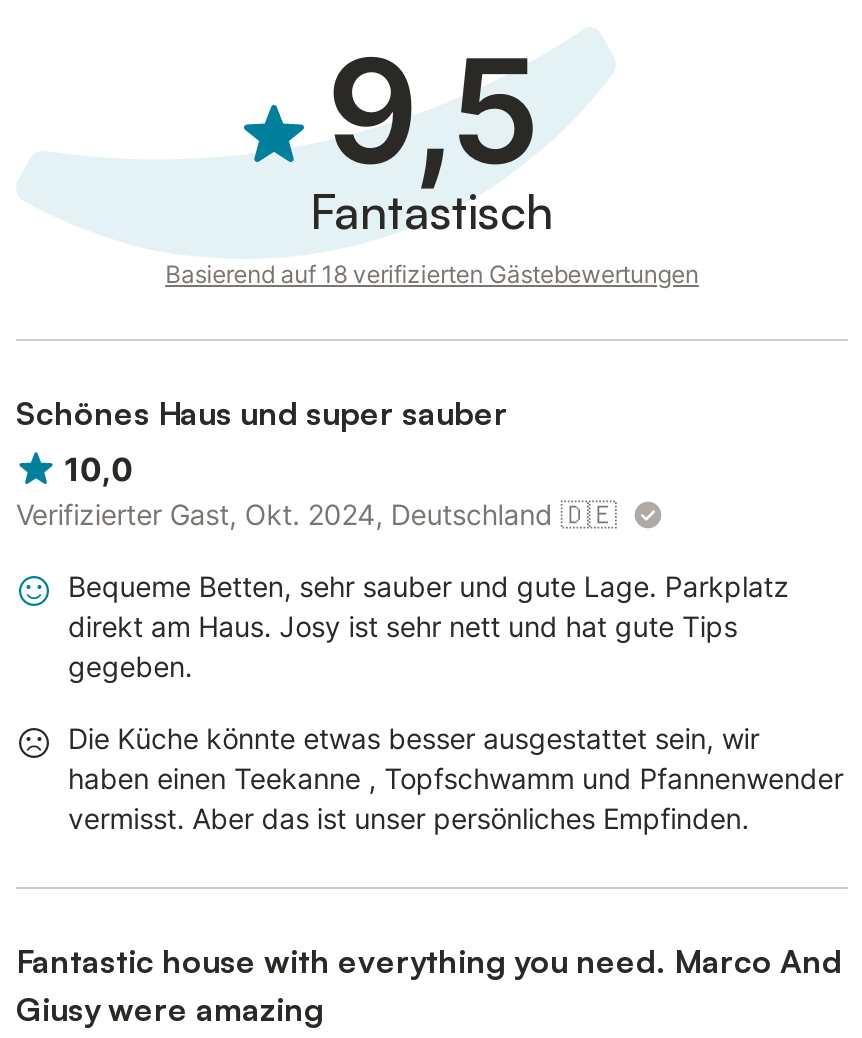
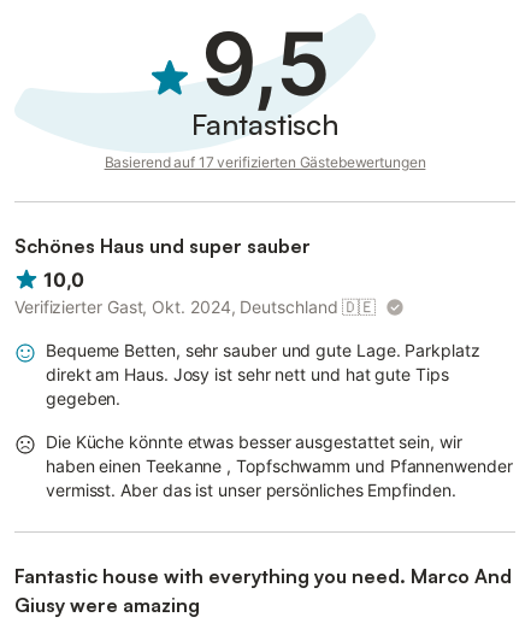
[165,259,699,289] Basierend auf 18 verifizierten Gästebewertungen -> [104,153,426,171] Basierend auf 17 verifizierten Gästebewertungen

